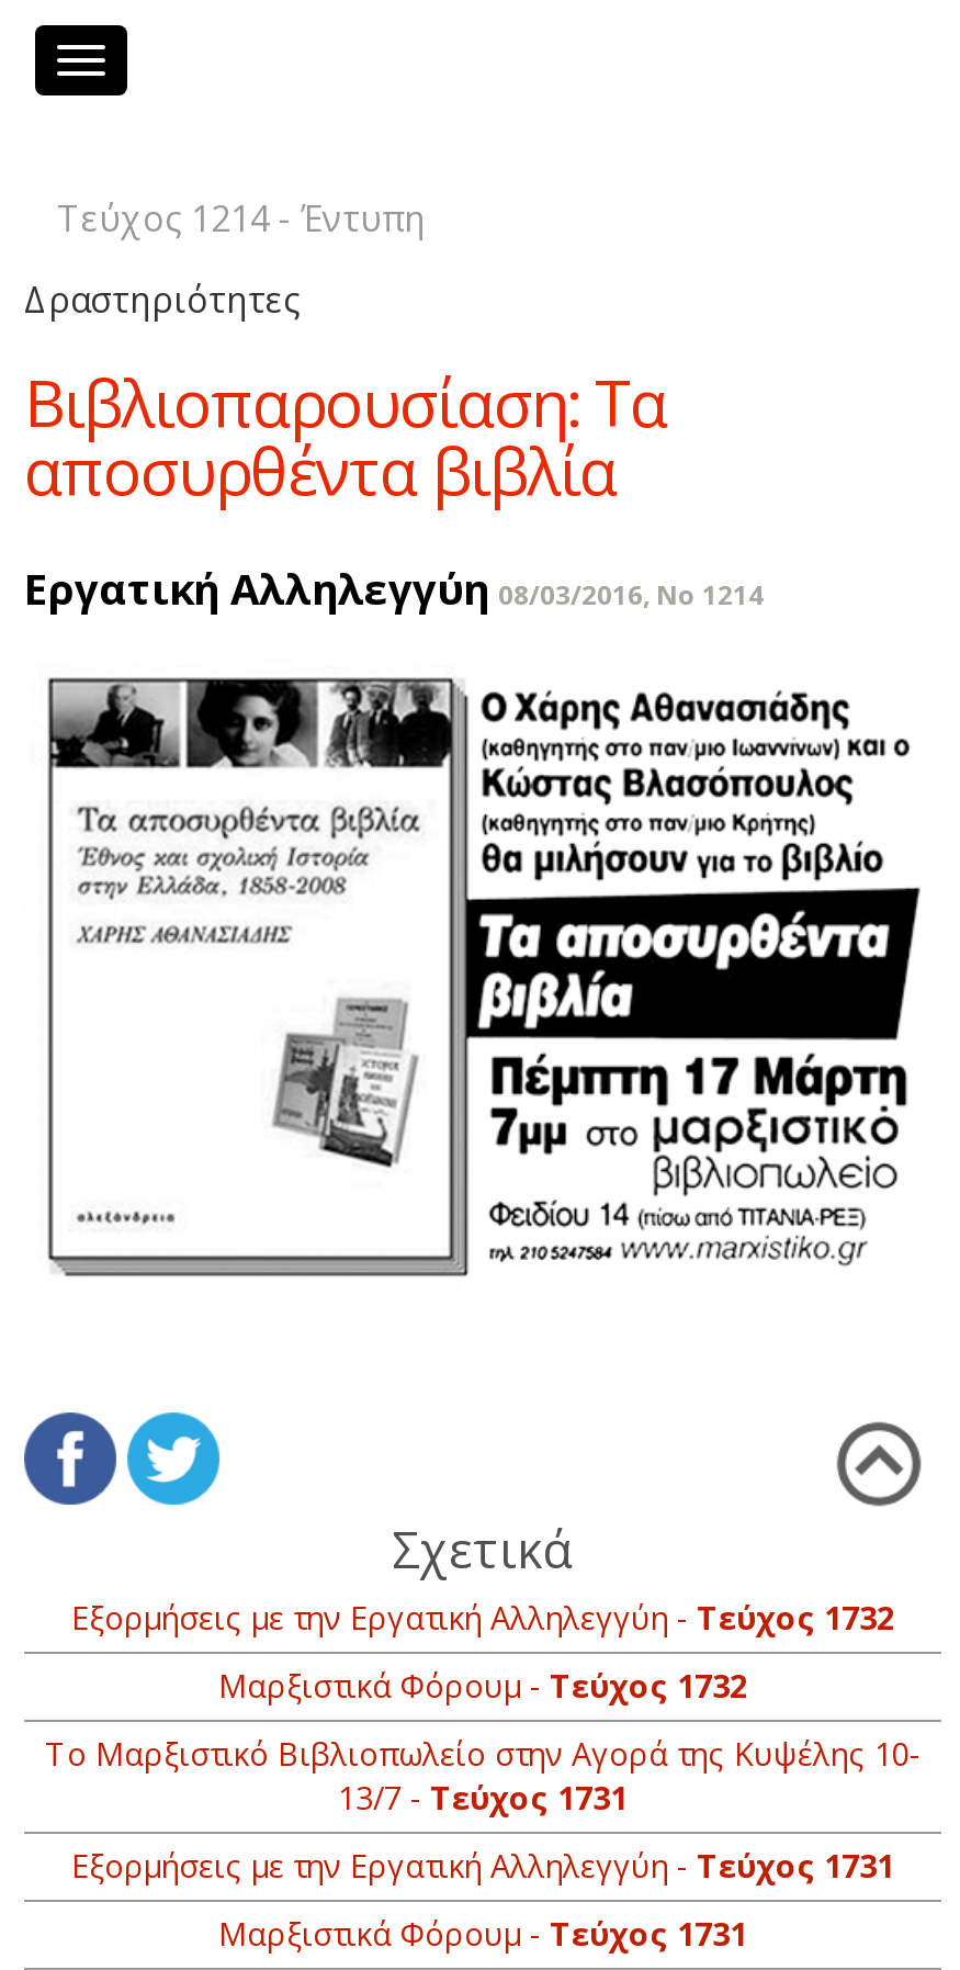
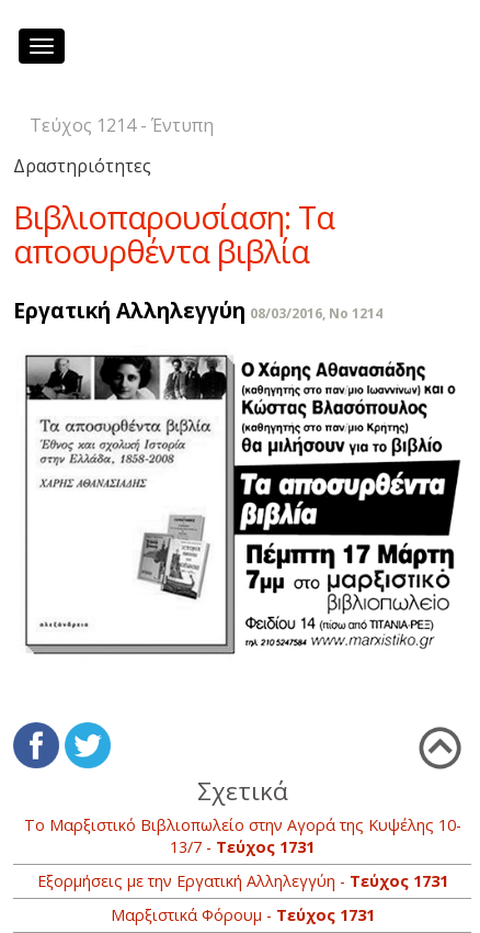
[71,1597,894,1706] Εξορμήσεις με την Εργατική Αλληλεγγύη - Τεύχος 1732 | Μαρξιστικά Φόρουμ - Τεύχος 1732 -> none

